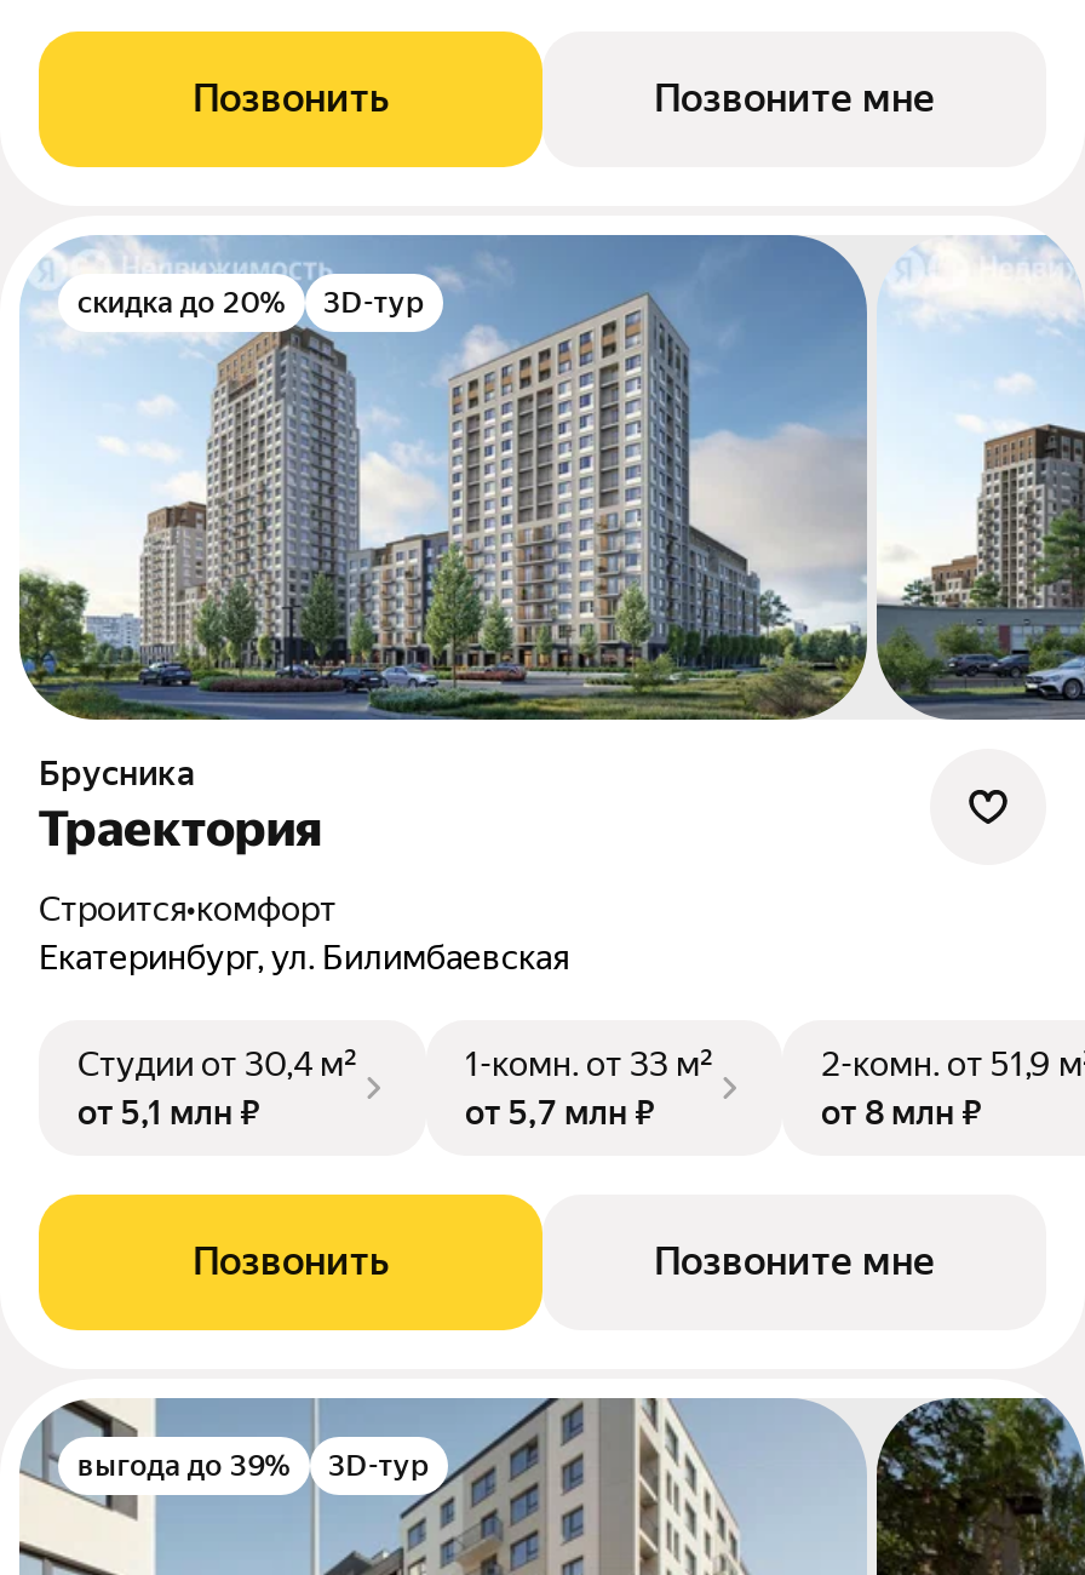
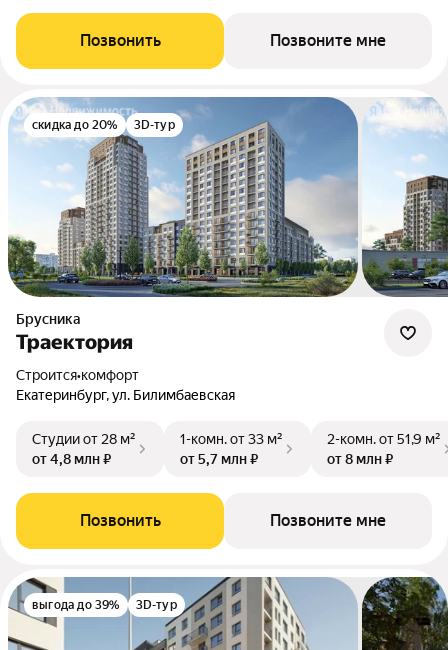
[77,1045,358,1084] Студии от 30,4 м² -> [32,431,136,447] Студии от 28 м²
[77,1093,259,1132] от 5,1 млн ₽ -> [32,451,111,467] от 4,8 млн ₽

